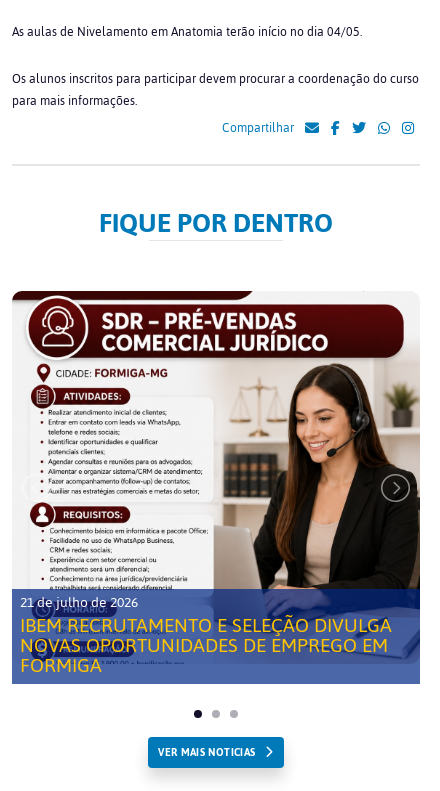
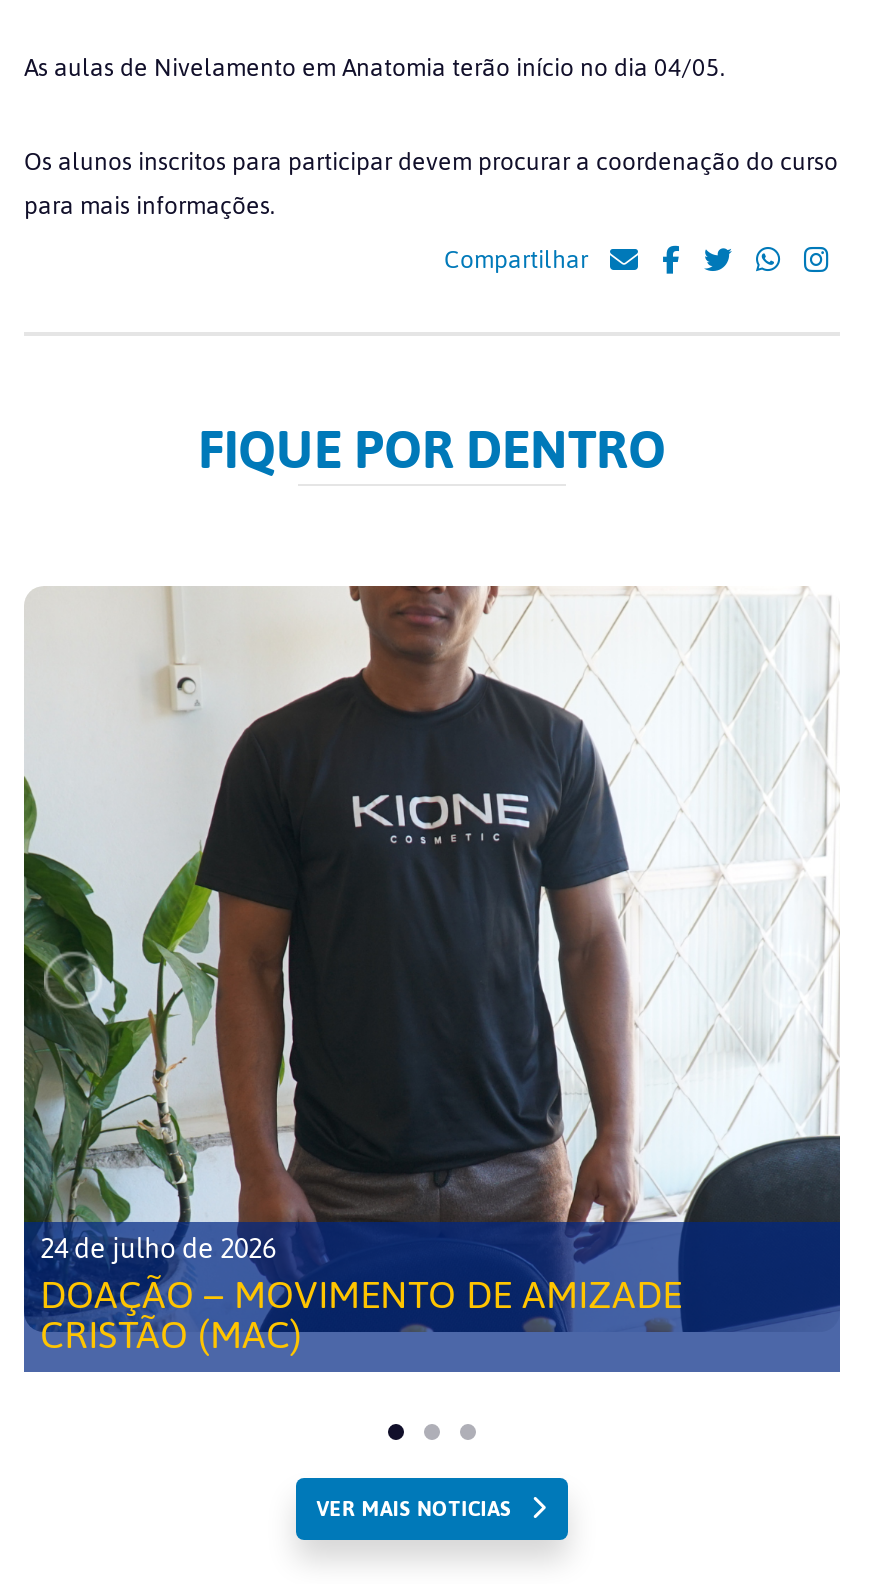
[12,290,421,684] [image] | 21 de julho de 2026 | IBEM RECRUTAMENTO E SELEÇÃO DIVULGA | NOVAS OPORTUNIDADES DE EMPREGO EM | FORMIGA -> [22,584,840,1372] [image] | 24 de julho de 2026 | DOAÇÃO – MOVIMENTO DE AMIZADE | CRISTÃO (MAC)

